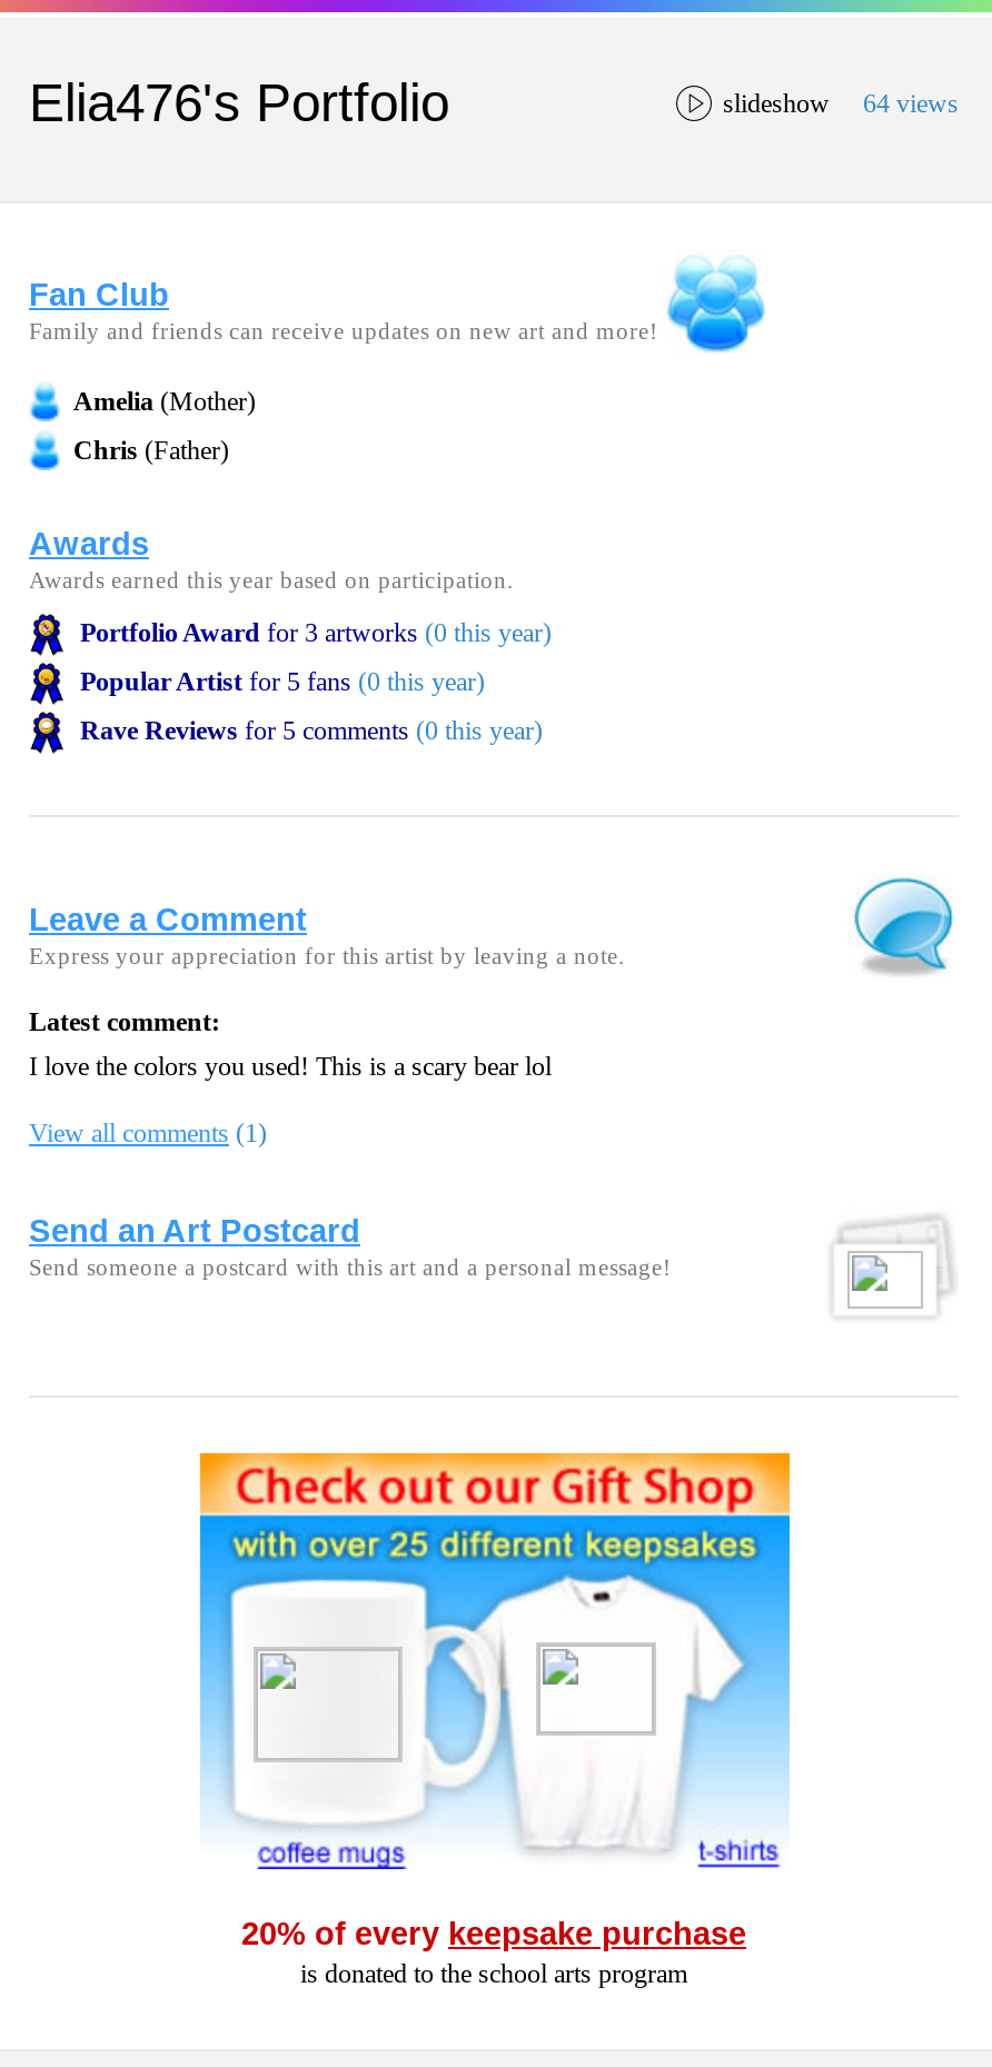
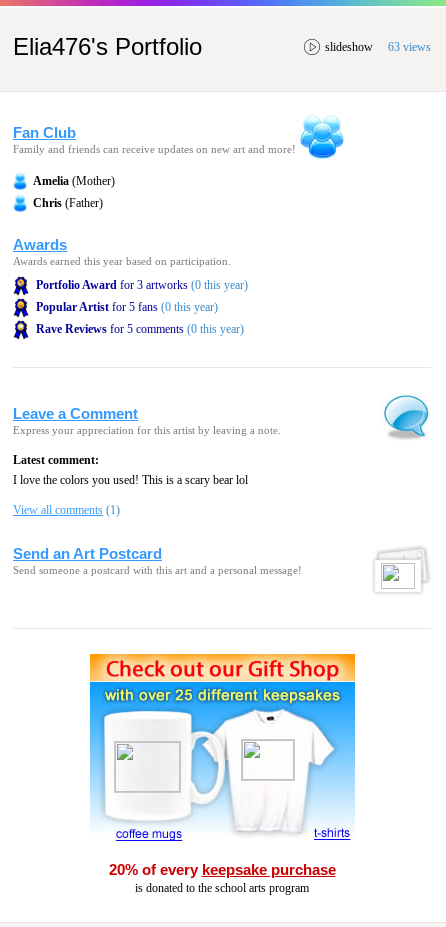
[723,87,959,118] slideshow 64 views -> [325,39,431,53] slideshow 63 views

